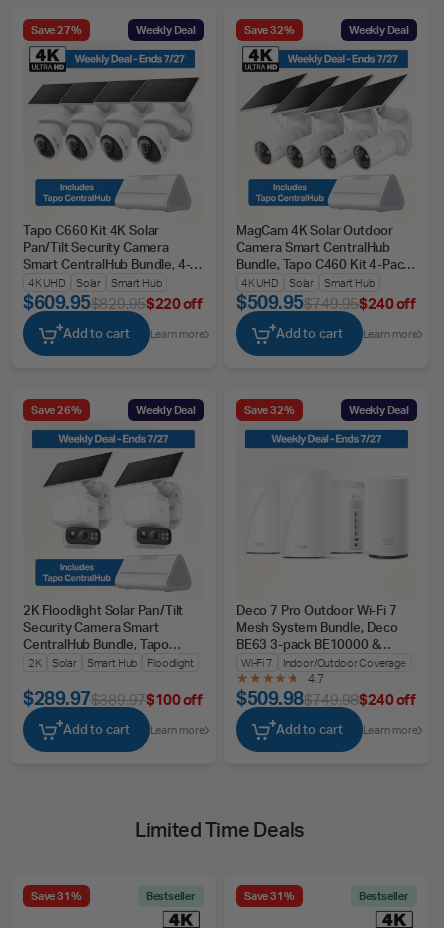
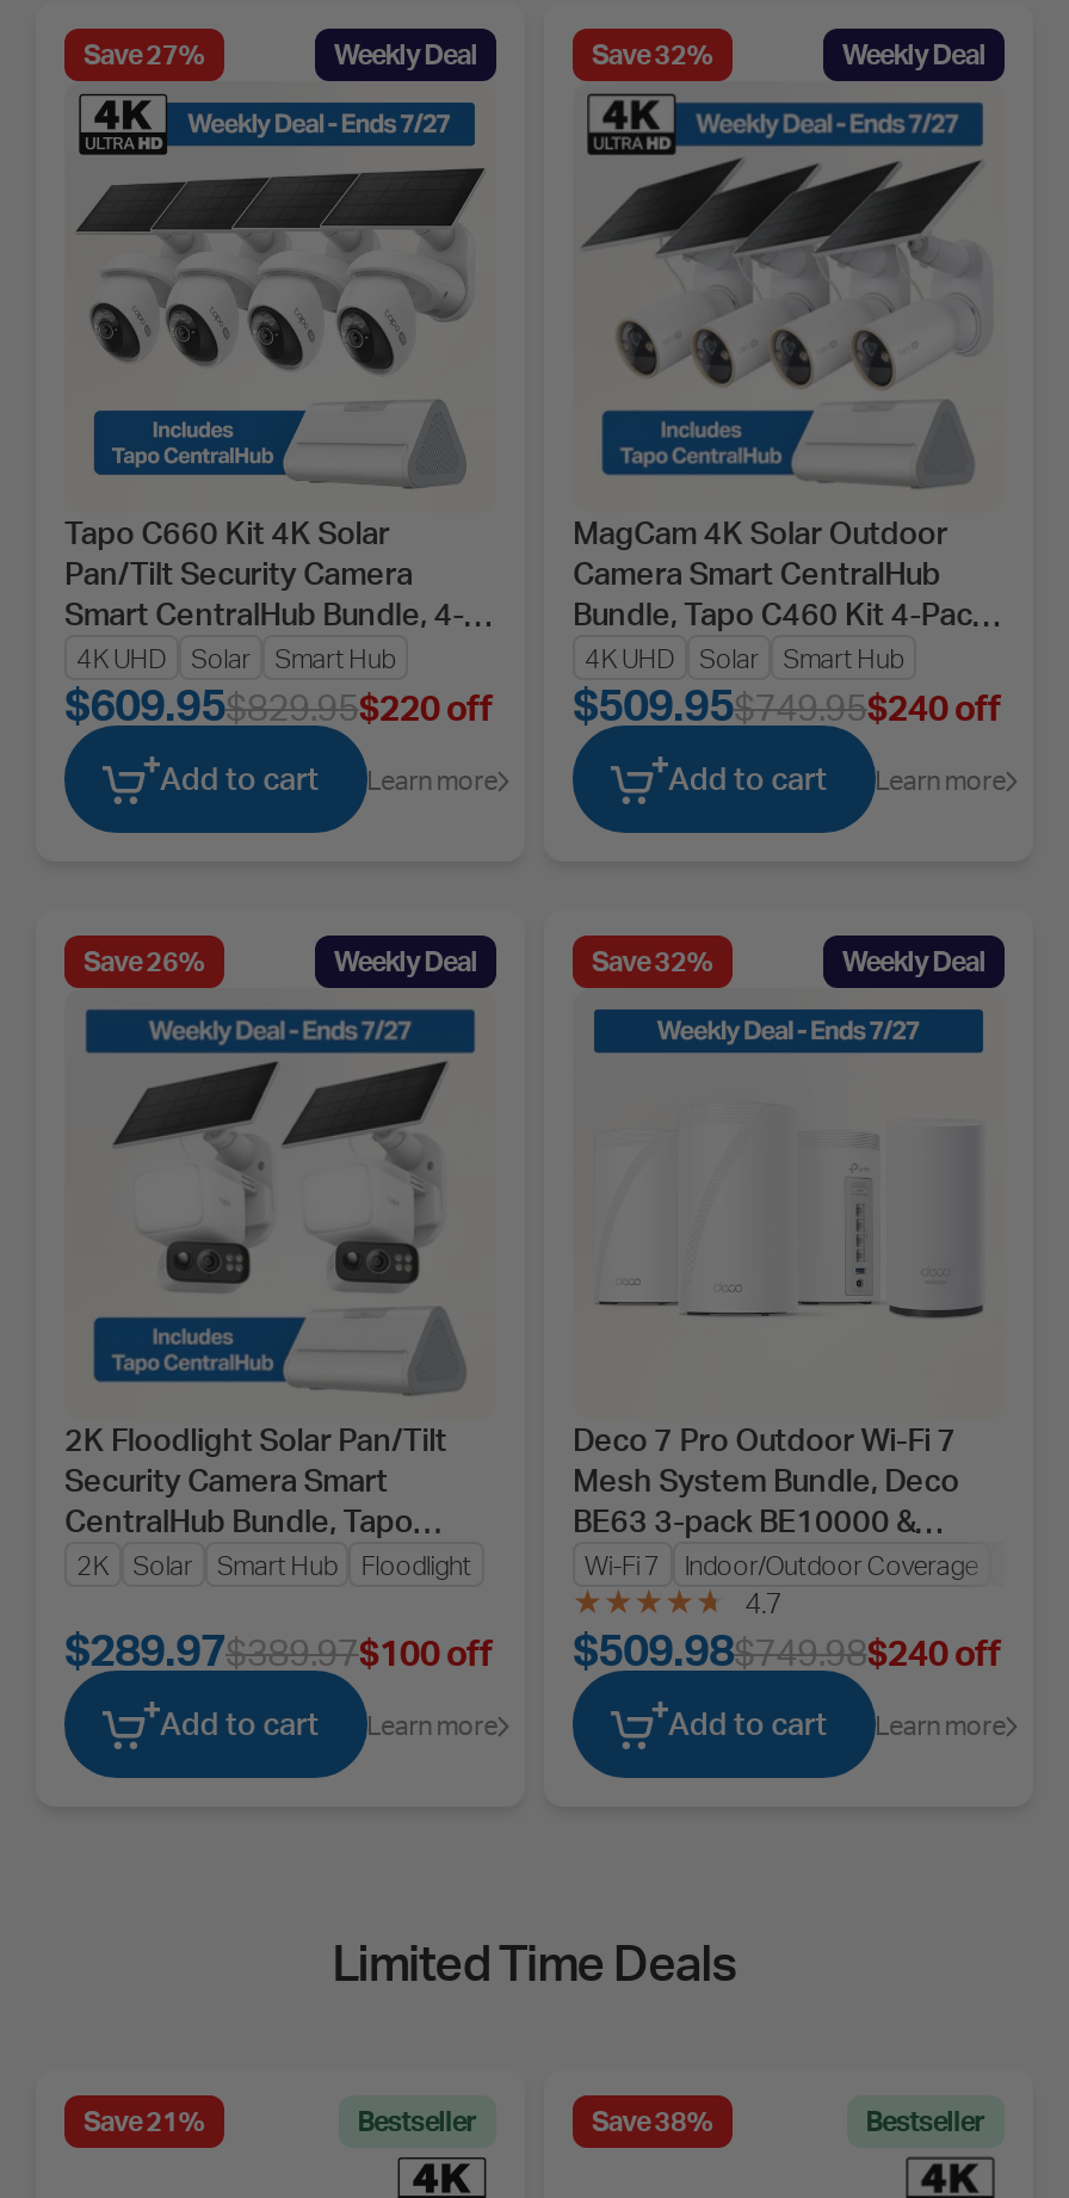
[31,888,82,903] Save 31% -> [84,2103,204,2139] Save 21%
[244,888,295,903] Save 31% -> [592,2103,713,2139] Save 38%

